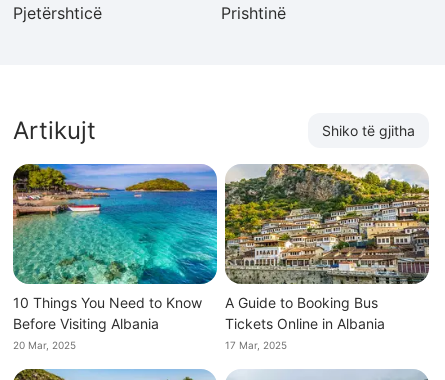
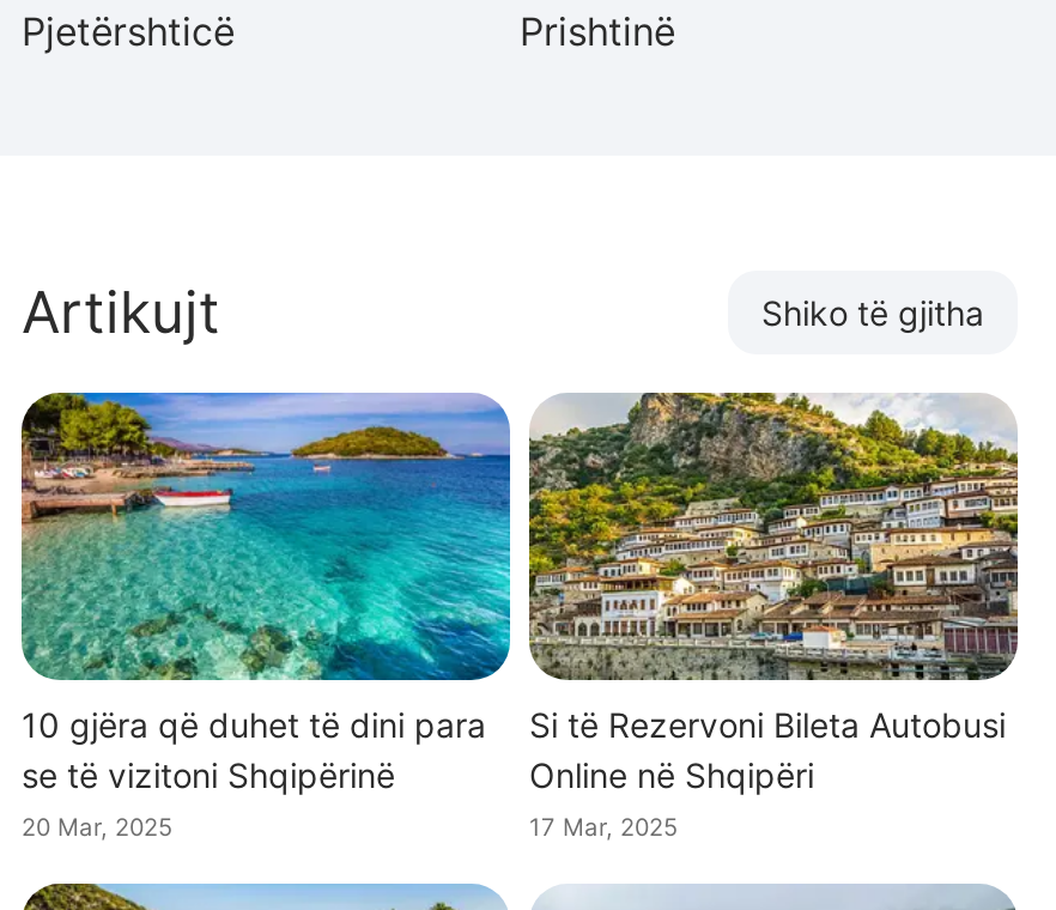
[13,294,202,332] 10 Things You Need to Know | Before Visiting Albania -> [22,705,486,796] 10 gjëra që duhet të dini para | se të vizitoni Shqipërinë
[225,294,385,332] A Guide to Booking Bus | Tickets Online in Albania -> [529,705,1006,796] Si të Rezervoni Bileta Autobusi | Online në Shqipëri

